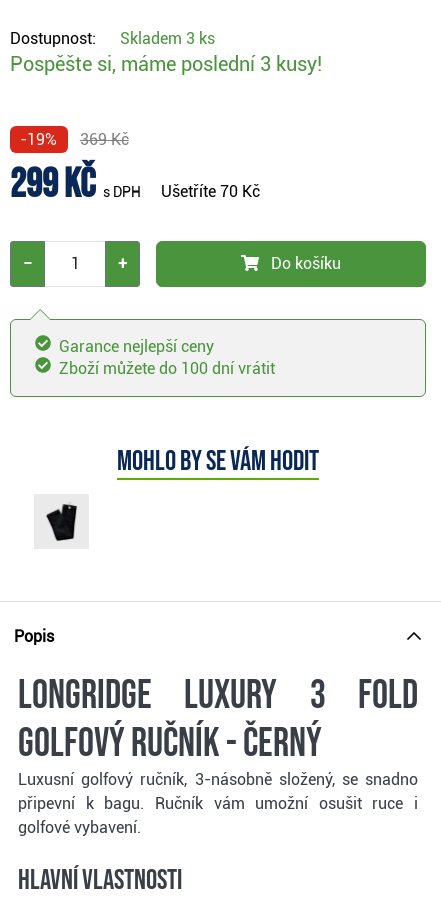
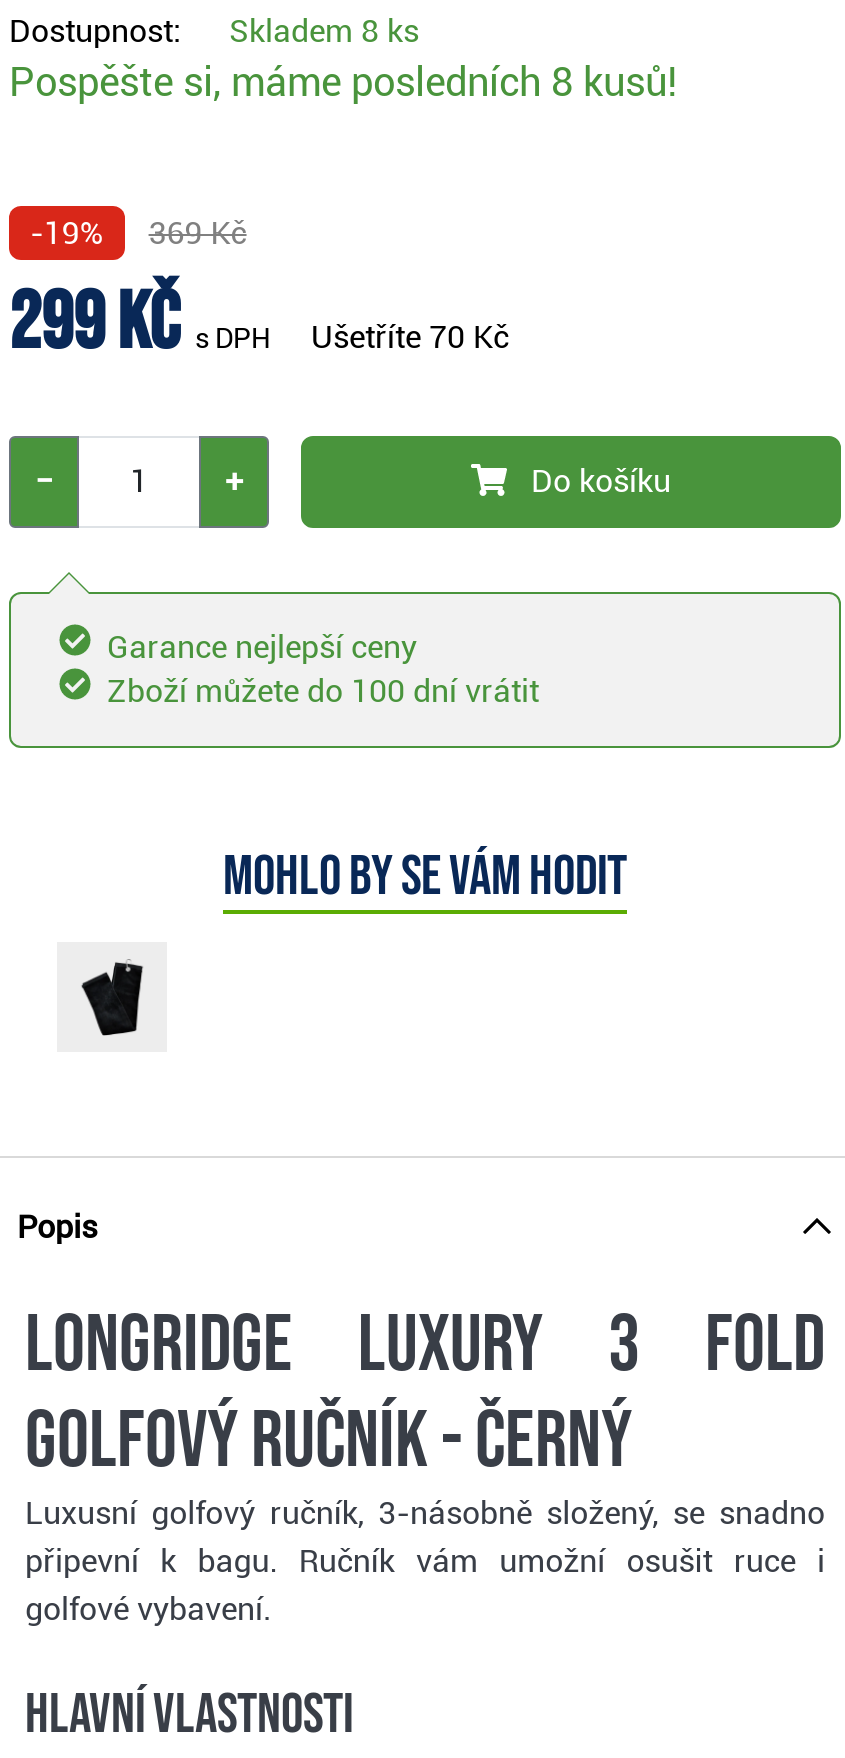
[10,29,215,48] Dostupnost: Skladem 3 ks -> [9,12,419,50] Dostupnost: Skladem 8 ks
[10,52,322,76] Pospěšte si, máme poslední 3 kusy! -> [9,58,677,106] Pospěšte si, máme posledních 8 kusů!

